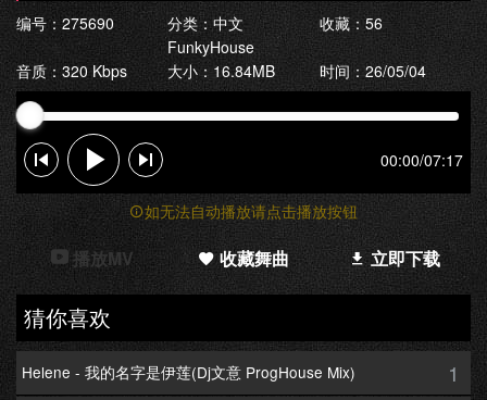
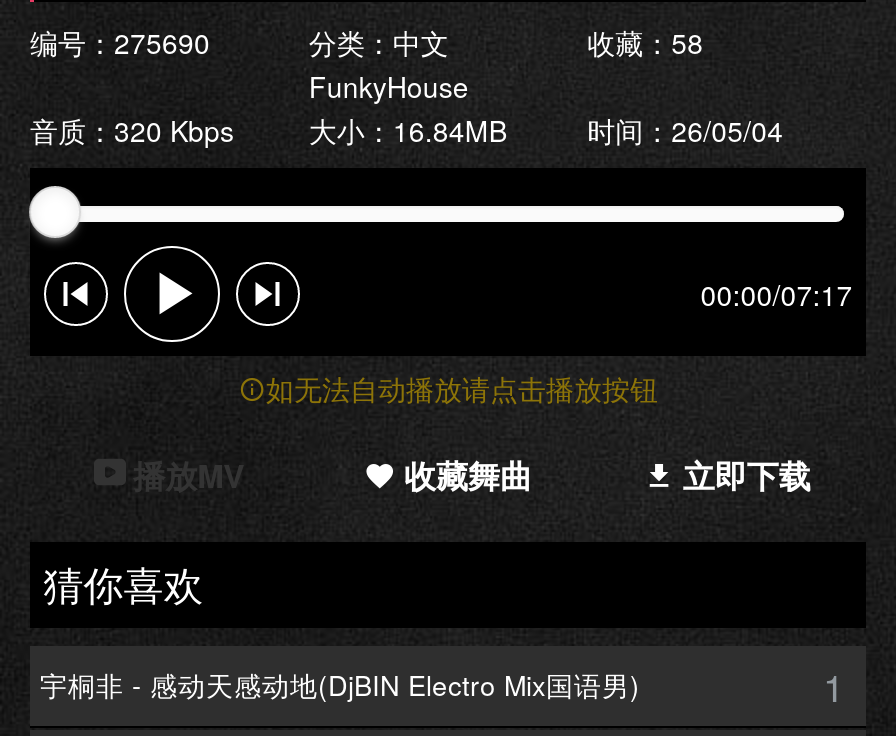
[319,12,382,34] 收藏：56 -> [587,22,703,62] 收藏：58
[22,361,355,383] Helene - 我的名字是伊莲(Dj文意 ProgHouse Mix) -> [40,665,640,705] 宇桐非 - 感动天感动地(DjBIN Electro Mix国语男)

